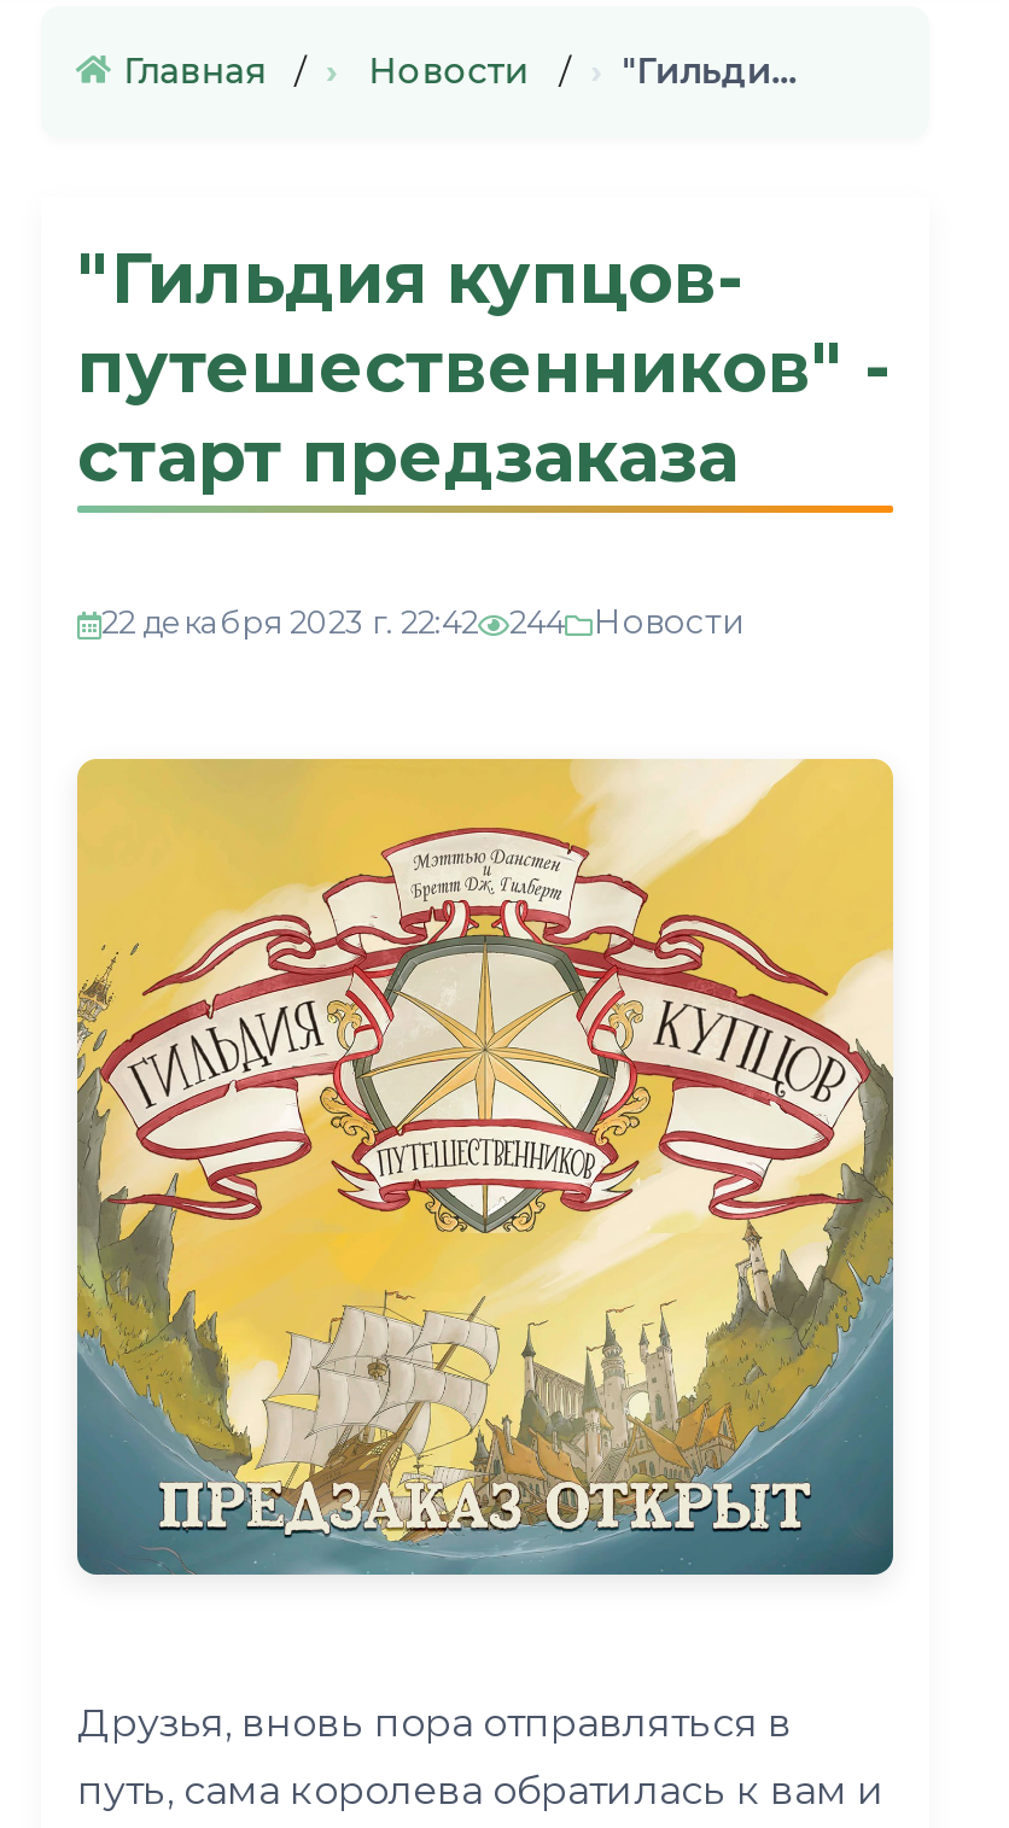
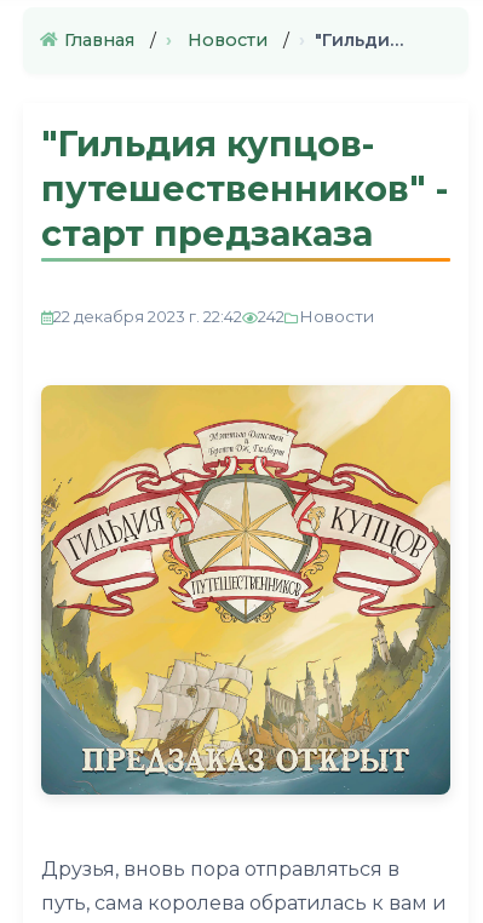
[101,602,743,642] 22 декабря 2023 г. 22:42 244 Новости -> [53,306,374,326] 22 декабря 2023 г. 22:42 242 Новости

